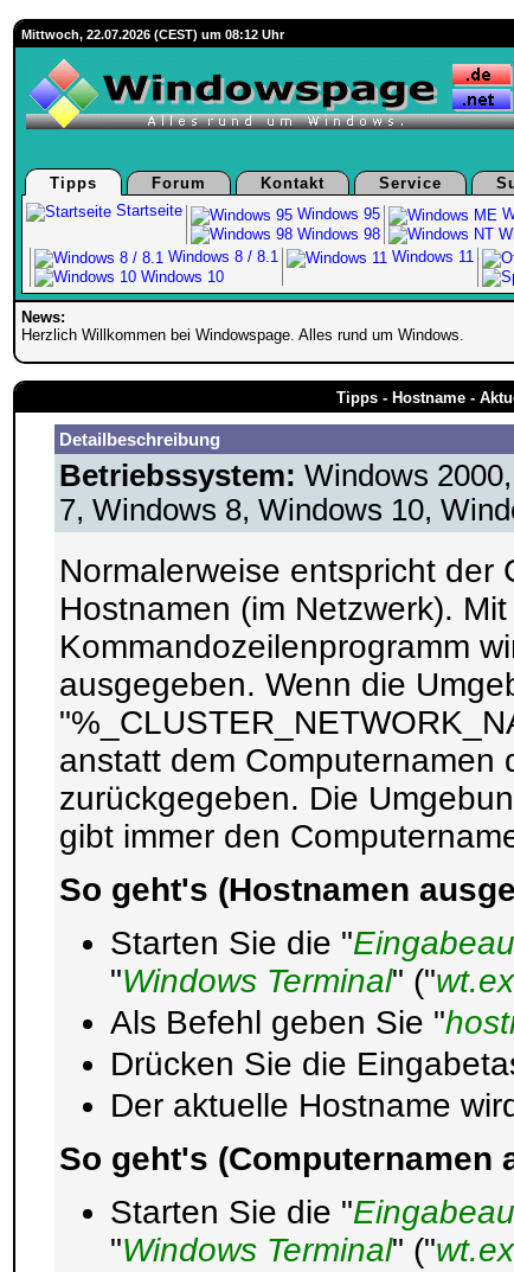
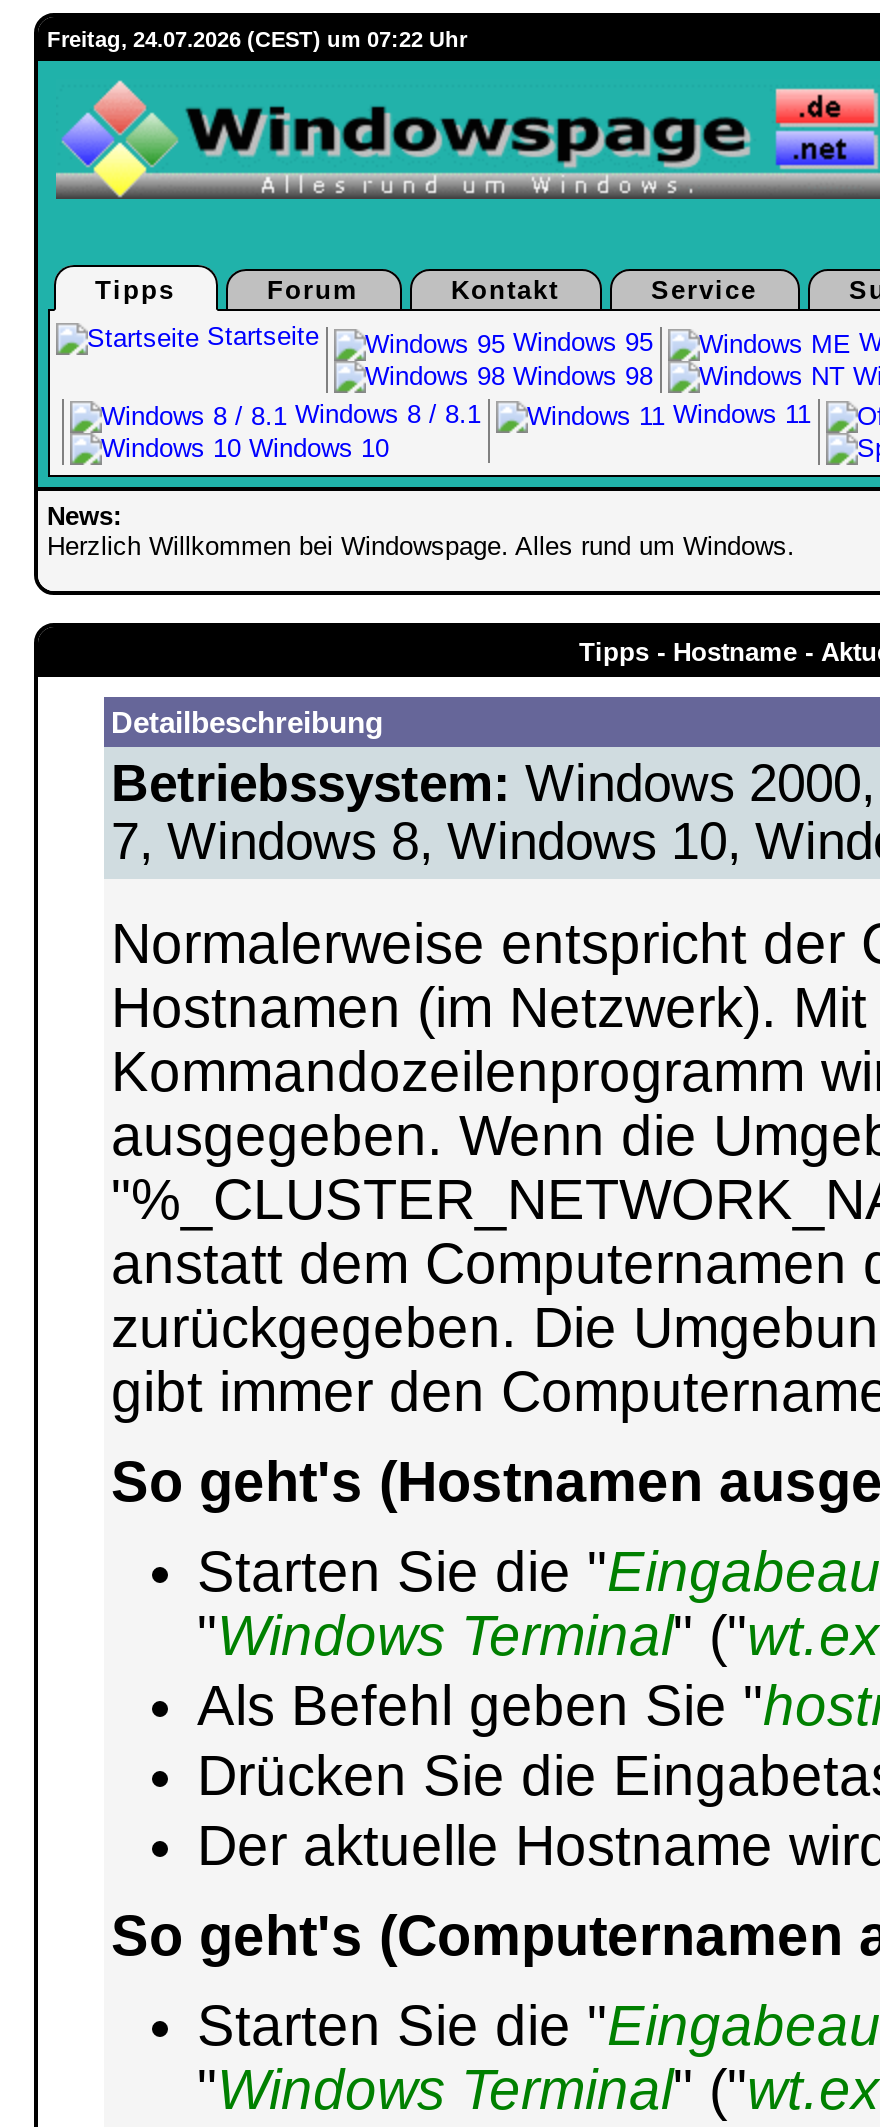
[21,27,284,41] Mittwoch, 22.07.2026 (CEST) um 08:12 Uhr -> [47,27,467,51] Freitag, 24.07.2026 (CEST) um 07:22 Uhr

